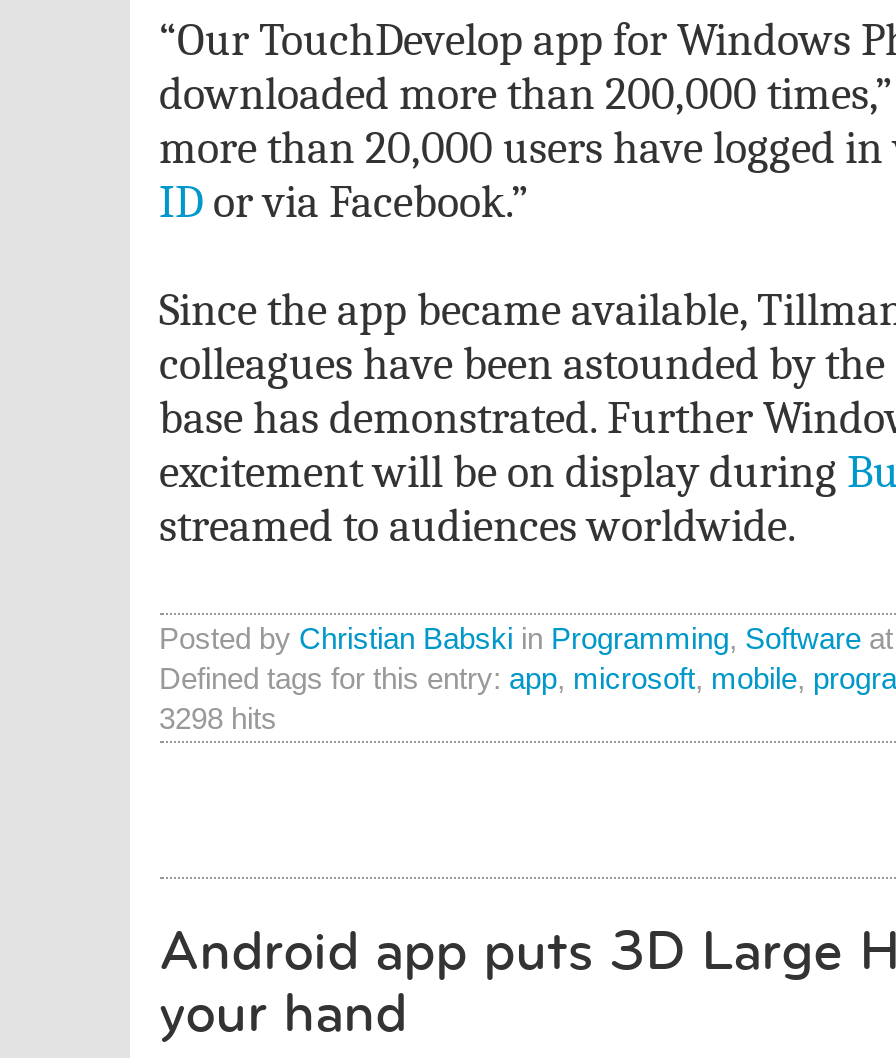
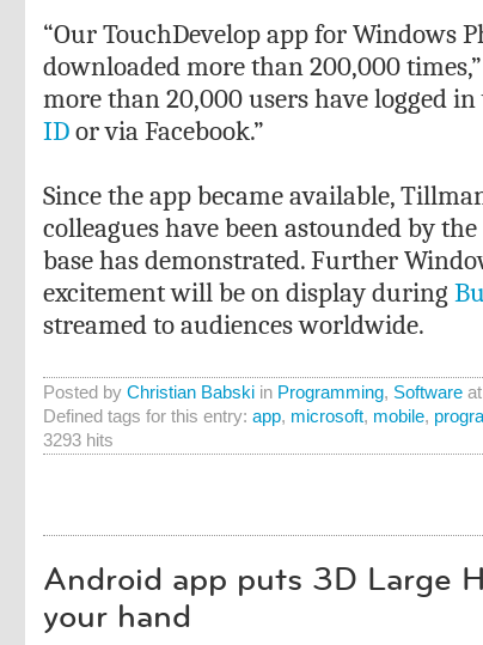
[159,701,277,735] 3298 hits -> [42,430,113,450] 3293 hits

